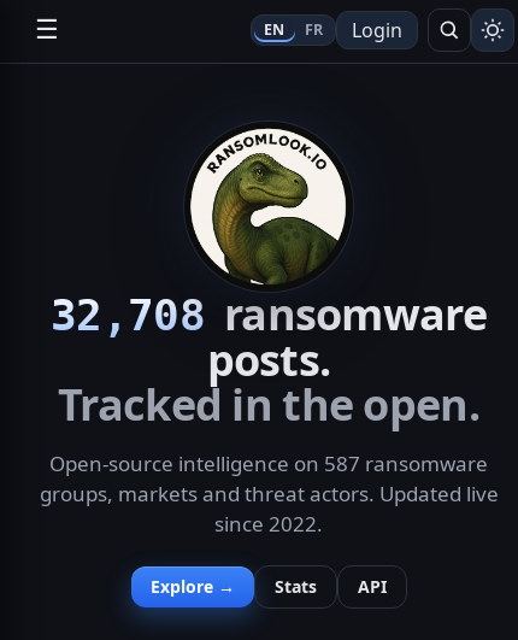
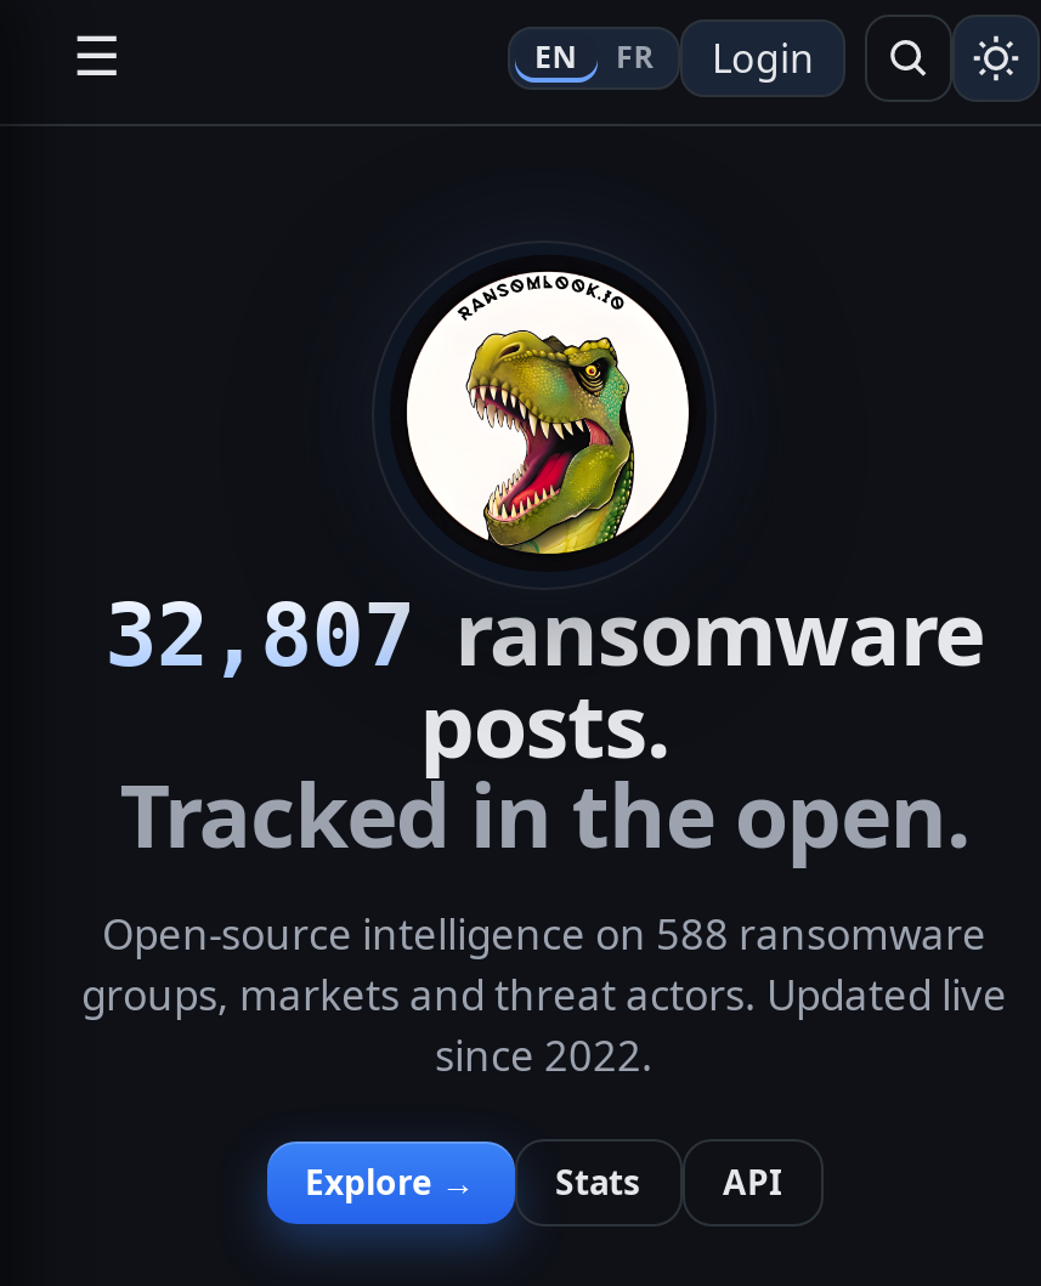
[51,128,487,344] [image] | 32,708 ransomware -> [105,260,984,692] [image] | 32,807 ransomware
[49,450,488,478] Open-source intelligence on 587 ransomware -> [102,906,986,962] Open-source intelligence on 588 ransomware

